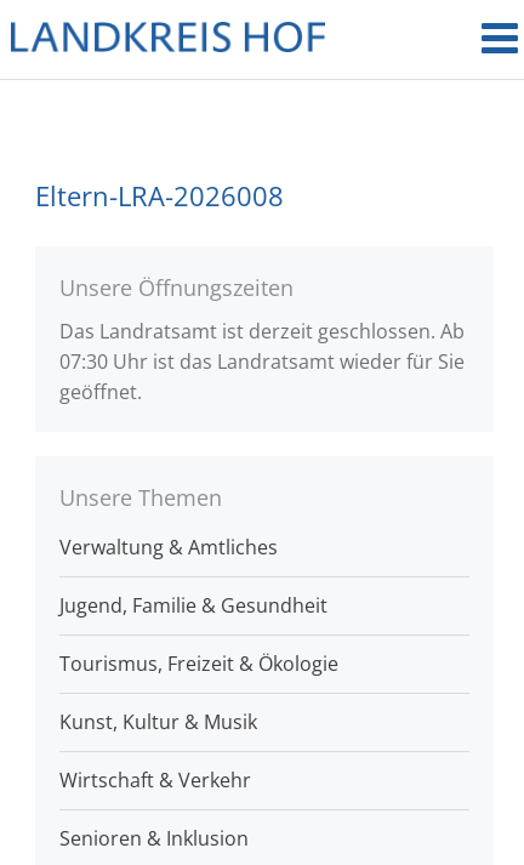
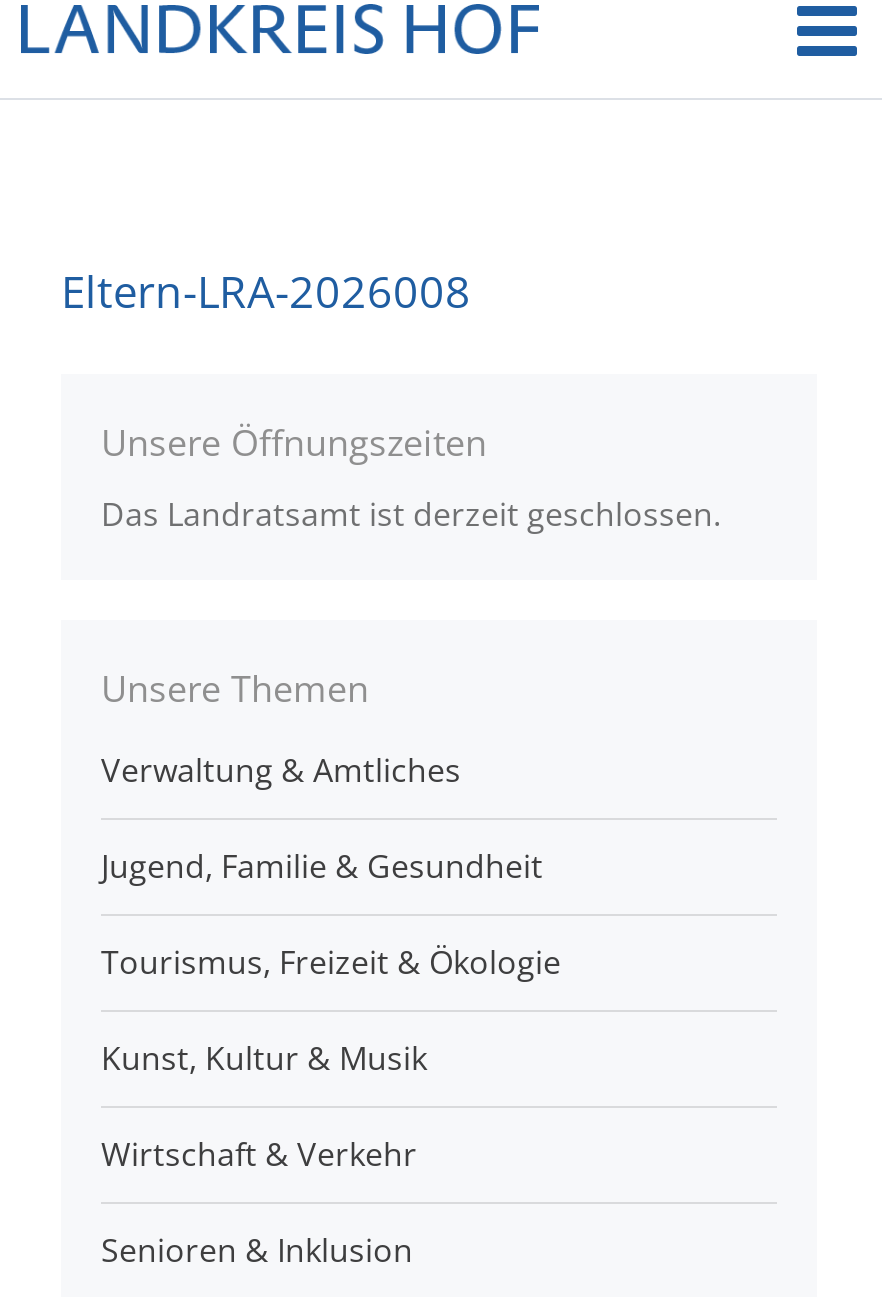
[59,318,465,405] Das Landratsamt ist derzeit geschlossen. Ab | 07:30 Uhr ist das Landratsamt wieder für Sie | geöffnet. -> [101,492,721,536] Das Landratsamt ist derzeit geschlossen.

